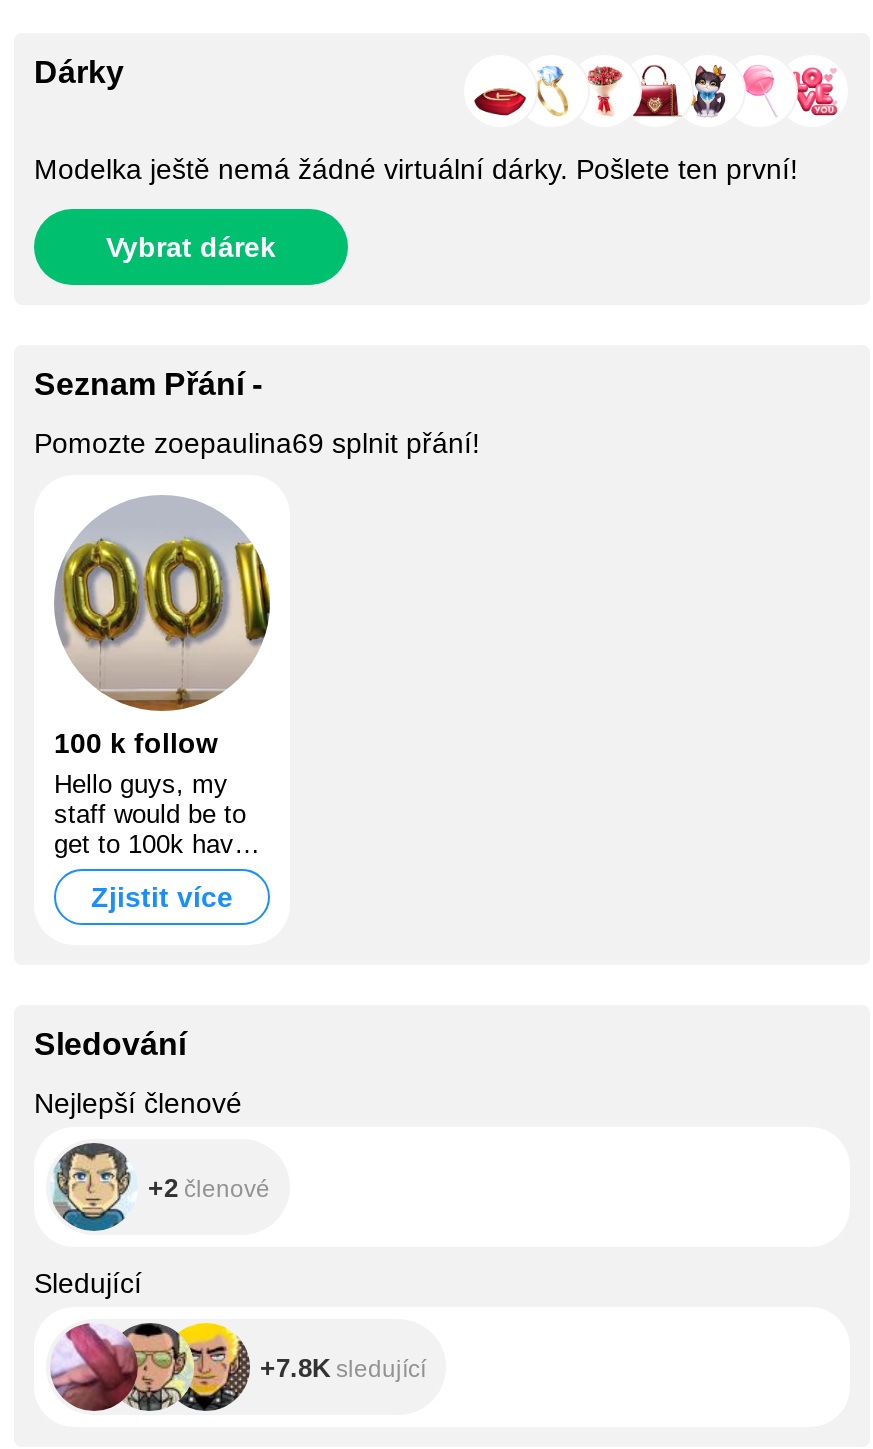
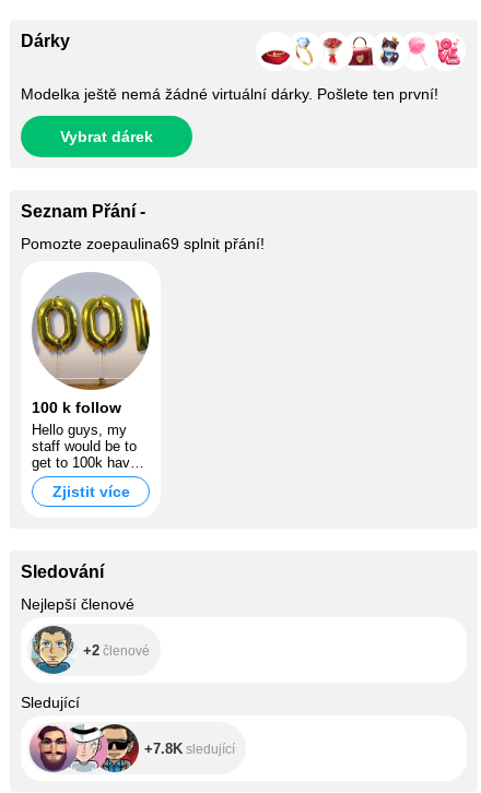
[52,1321,250,1411] [image] -> [30,723,139,772] [image]

